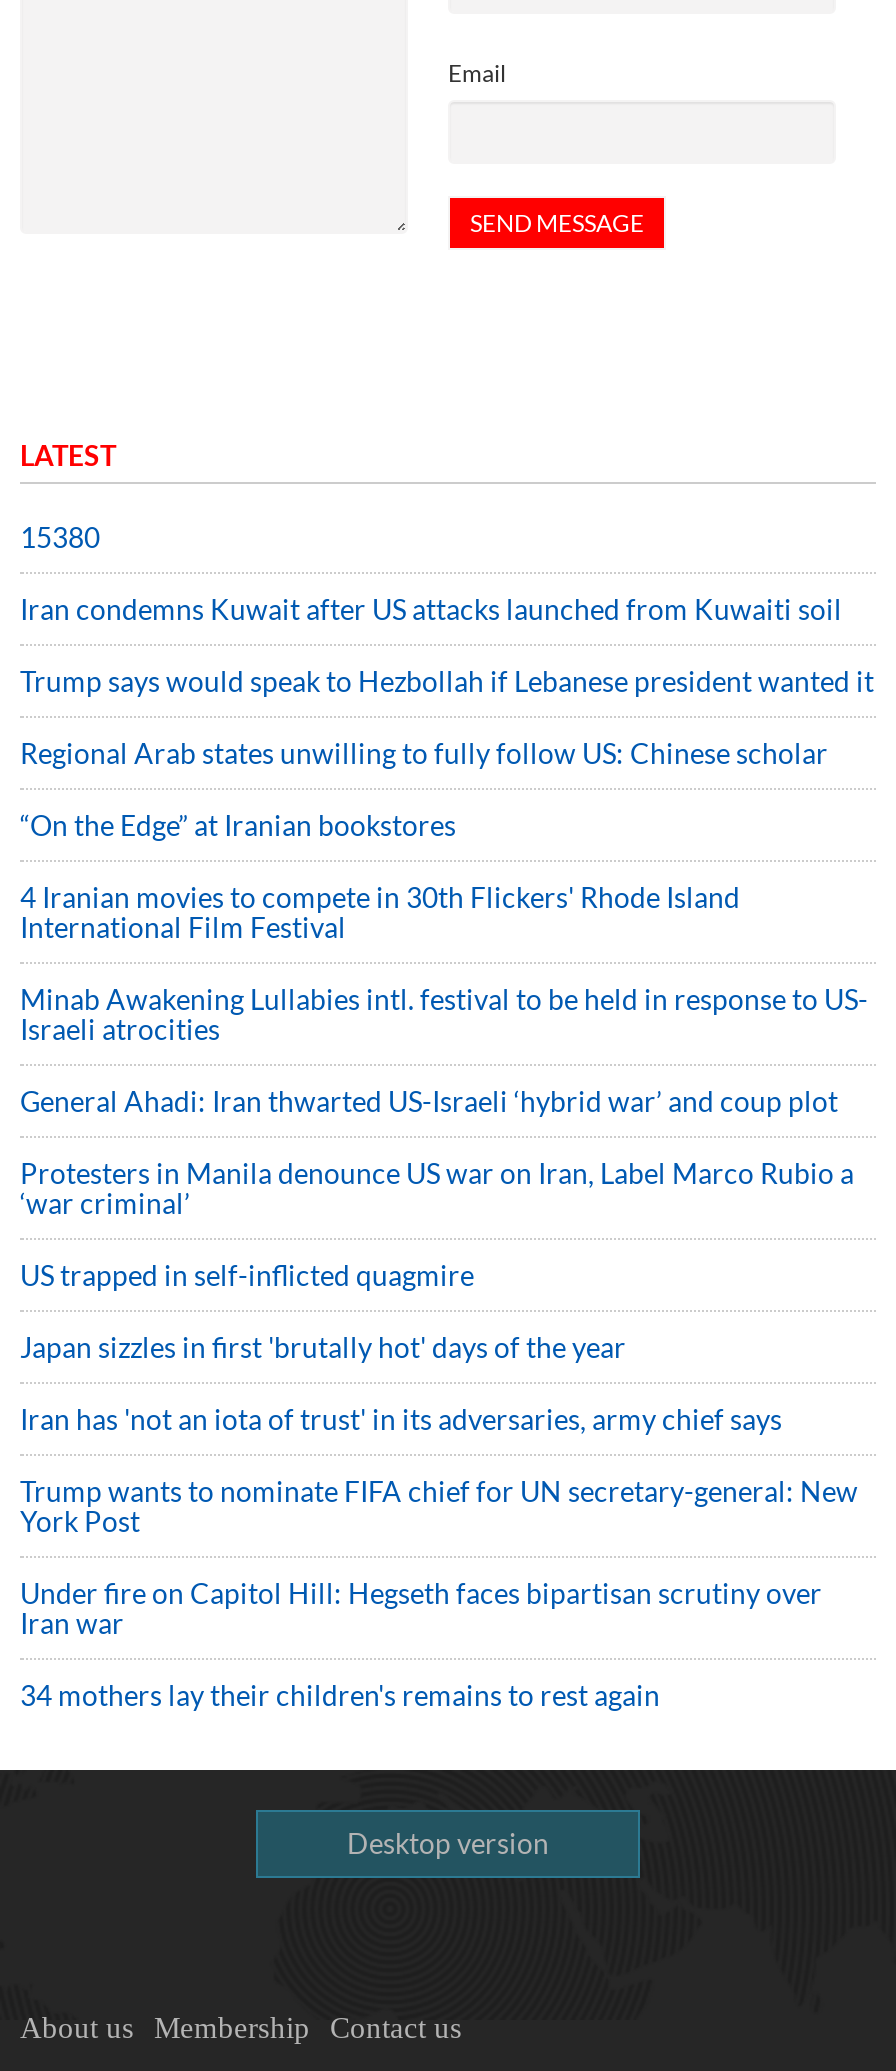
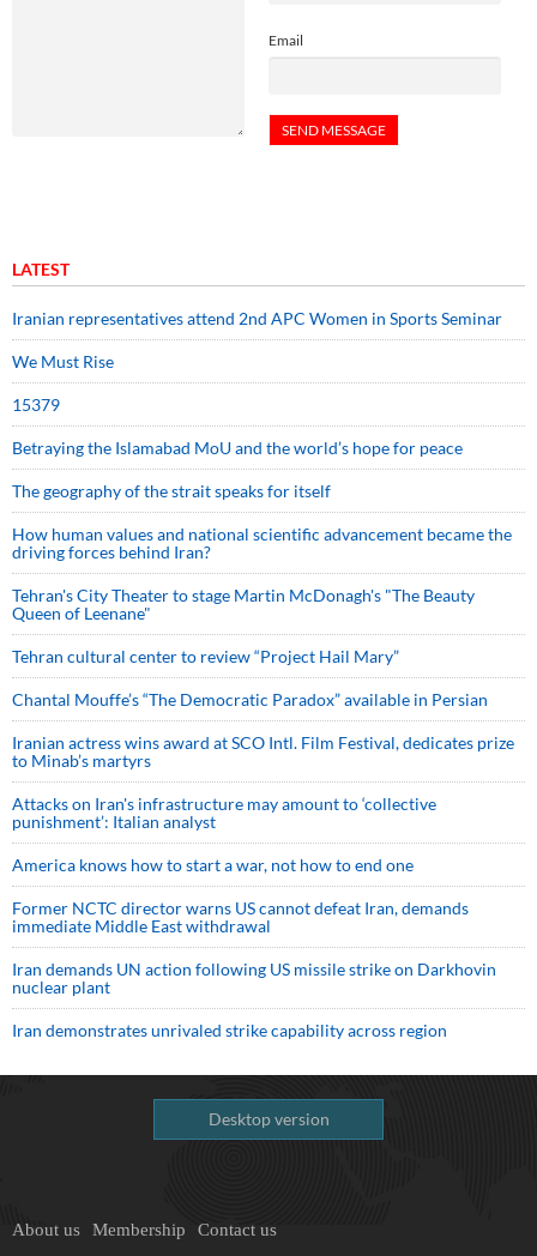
[20,520,100,554] 15380 -> [12,308,502,328] Iranian representatives attend 2nd APC Women in Sports Seminar
[20,592,842,626] Iran condemns Kuwait after US attacks launched from Kuwaiti soil -> [12,351,114,372] We Must Rise
[20,664,874,698] Trump says would speak to Hezbollah if Lebanese president wanted it -> [12,394,60,415] 15379
[20,736,828,770] Regional Arab states unwilling to fully follow US: Chinese scholar -> [12,437,463,458] Betraying the Islamabad MoU and the world’s hope for peace
[20,808,456,842] “On the Edge” at Iranian bookstores -> [12,481,331,501] The geography of the strait speaks for itself
[20,880,740,944] 4 Iranian movies to compete in 30th Flickers' Rhode Island | International Film Festival -> [12,524,512,562] How human values and national scientific advancement became the | driving forces behind Iran?
[20,982,868,1046] Minab Awakening Lullabies intl. festival to be held in response to US- | Israeli atrocities -> [12,585,475,623] Tehran's City Theater to stage Martin McDonagh's "The Beauty | Queen of Leenane"
[20,1084,838,1118] General Ahadi: Iran thwarted US-Israeli ‘hybrid war’ and coup plot -> [12,646,399,666] Tehran cultural center to review “Project Hail Mary”
[20,1156,854,1220] Protesters in Manila denounce US war on Iran, Label Marco Rubio a | ‘war criminal’ -> [12,689,488,709] Chantal Mouffe’s “The Democratic Paradox” available in Persian
[20,1258,480,1292] US trapped in self-inflicted quagmire -> [12,732,514,771] Iranian actress wins award at SCO Intl. Film Festival, dedicates prize | to Minab’s martyrs
[20,1330,626,1364] Japan sizzles in first 'brutally hot' days of the year -> [12,793,436,832] Attacks on Iran's infrastructure may amount to ‘collective | punishment’: Italian analyst
[20,1402,788,1436] Iran has 'not an iota of trust' in its adversaries, army chief says -> [12,855,414,875] America knows how to start a war, not how to end one
[20,1474,858,1538] Trump wants to nominate FIFA chief for UN secretary-general: New | York Post -> [12,898,469,936] Former NCTC director warns US cannot defeat Iran, demands | immediate Middle East withdrawal
[20,1576,822,1640] Under fire on Capitol Hill: Hegseth faces bipartisan scrutiny over | Iran war -> [12,959,496,997] Iran demands UN action following US missile strike on Darkhovin | nuclear plant
[20,1678,660,1712] 34 mothers lay their children's remains to rest again -> [12,1020,447,1040] Iran demonstrates unrivaled strike capability across region

